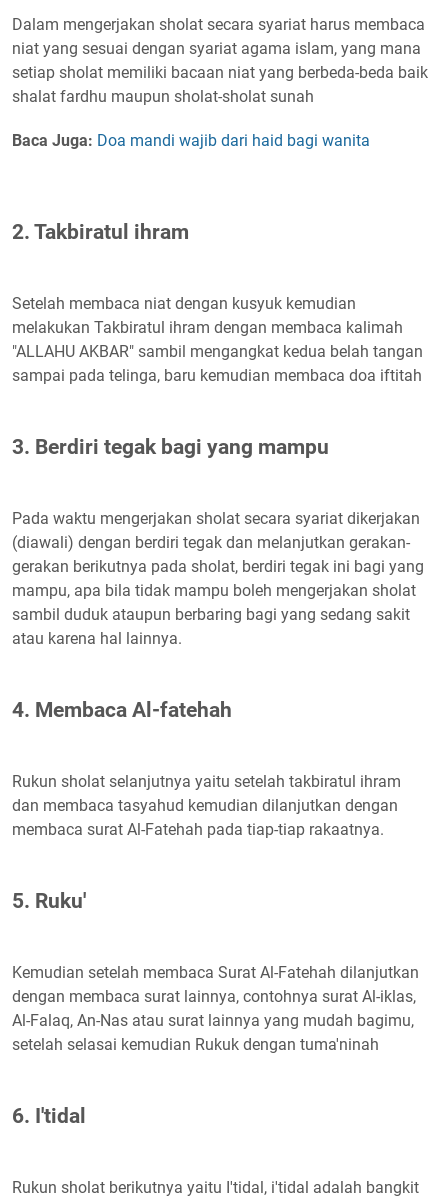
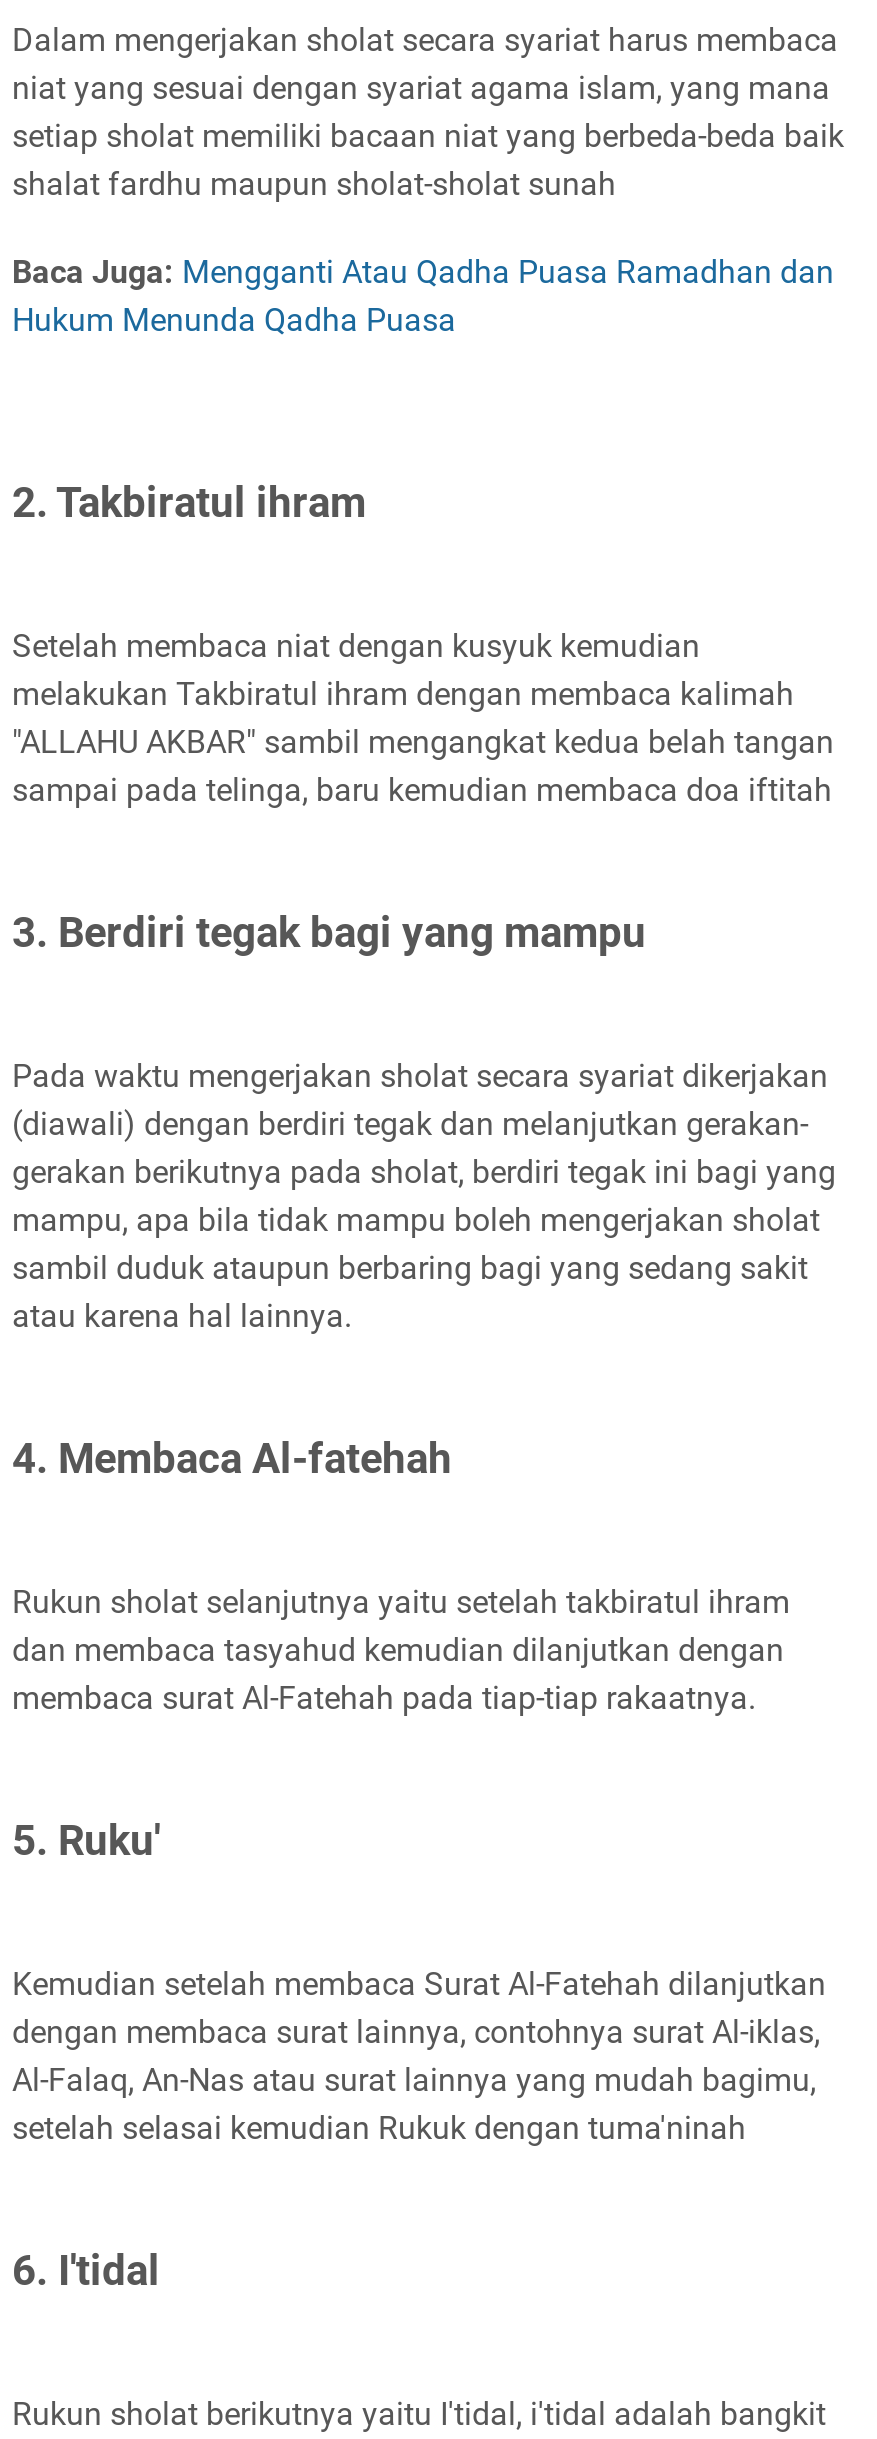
[12,131,370,150] Baca Juga: Doa mandi wajib dari haid bagi wanita -> [12,252,834,338] Baca Juga: Mengganti Atau Qadha Puasa Ramadhan dan | Hukum Menunda Qadha Puasa

